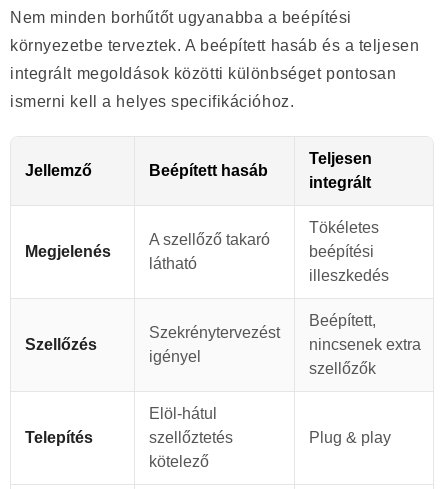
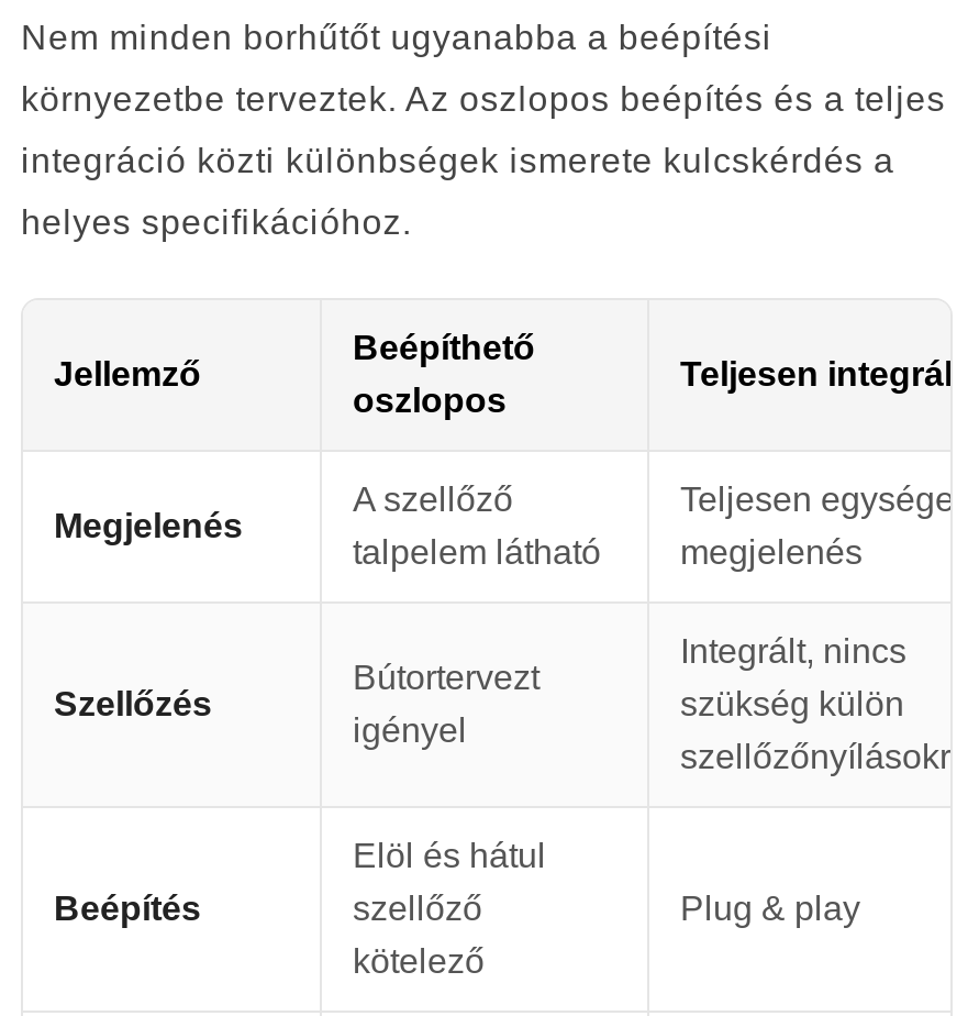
[10,37,419,54] környezetbe terveztek. A beépített hasáb és a teljesen -> [21,80,946,117] környezetbe terveztek. Az oszlopos beépítés és a teljes
[10,65,396,82] integrált megoldások közötti különbséget pontosan -> [21,142,895,179] integráció közti különbségek ismerete kulcskérdés a
[10,93,294,110] ismerni kell a helyes specifikációhoz. -> [21,203,412,241] helyes specifikációhoz.
[149,162,268,179] Beépített hasáb -> [353,329,535,419] Beépíthető | oszlopos
[309,219,389,284] Tökéletes | beépítési | illeszkedés -> [680,480,972,570] Teljesen egységes | megjelenés
[149,231,270,272] A szellőző takaró | látható -> [353,480,601,570] A szellőző | talpelem látható
[309,312,421,377] Beépített, | nincsenek extra | szellőzők -> [680,632,970,775] Integrált, nincs | szükség külön | szellőzőnyílásokra
[149,324,280,341] Szekrénytervezést -> [353,658,539,696] Bútortervezt
[149,405,233,446] Elöl-hátul | szellőztetés -> [353,837,546,927] Elöl és hátul | szellőző
[25,429,93,446] Telepítés -> [54,889,201,927] Beépítés

